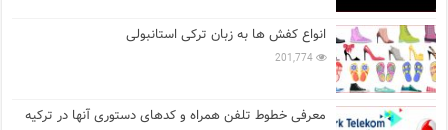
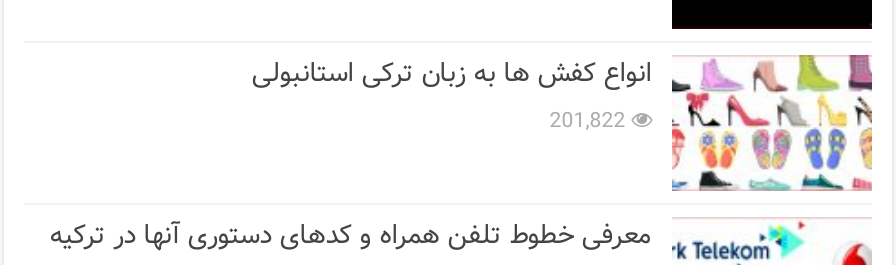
[275,50,313,66] 201,774 -> [550,105,626,137] 201,822

